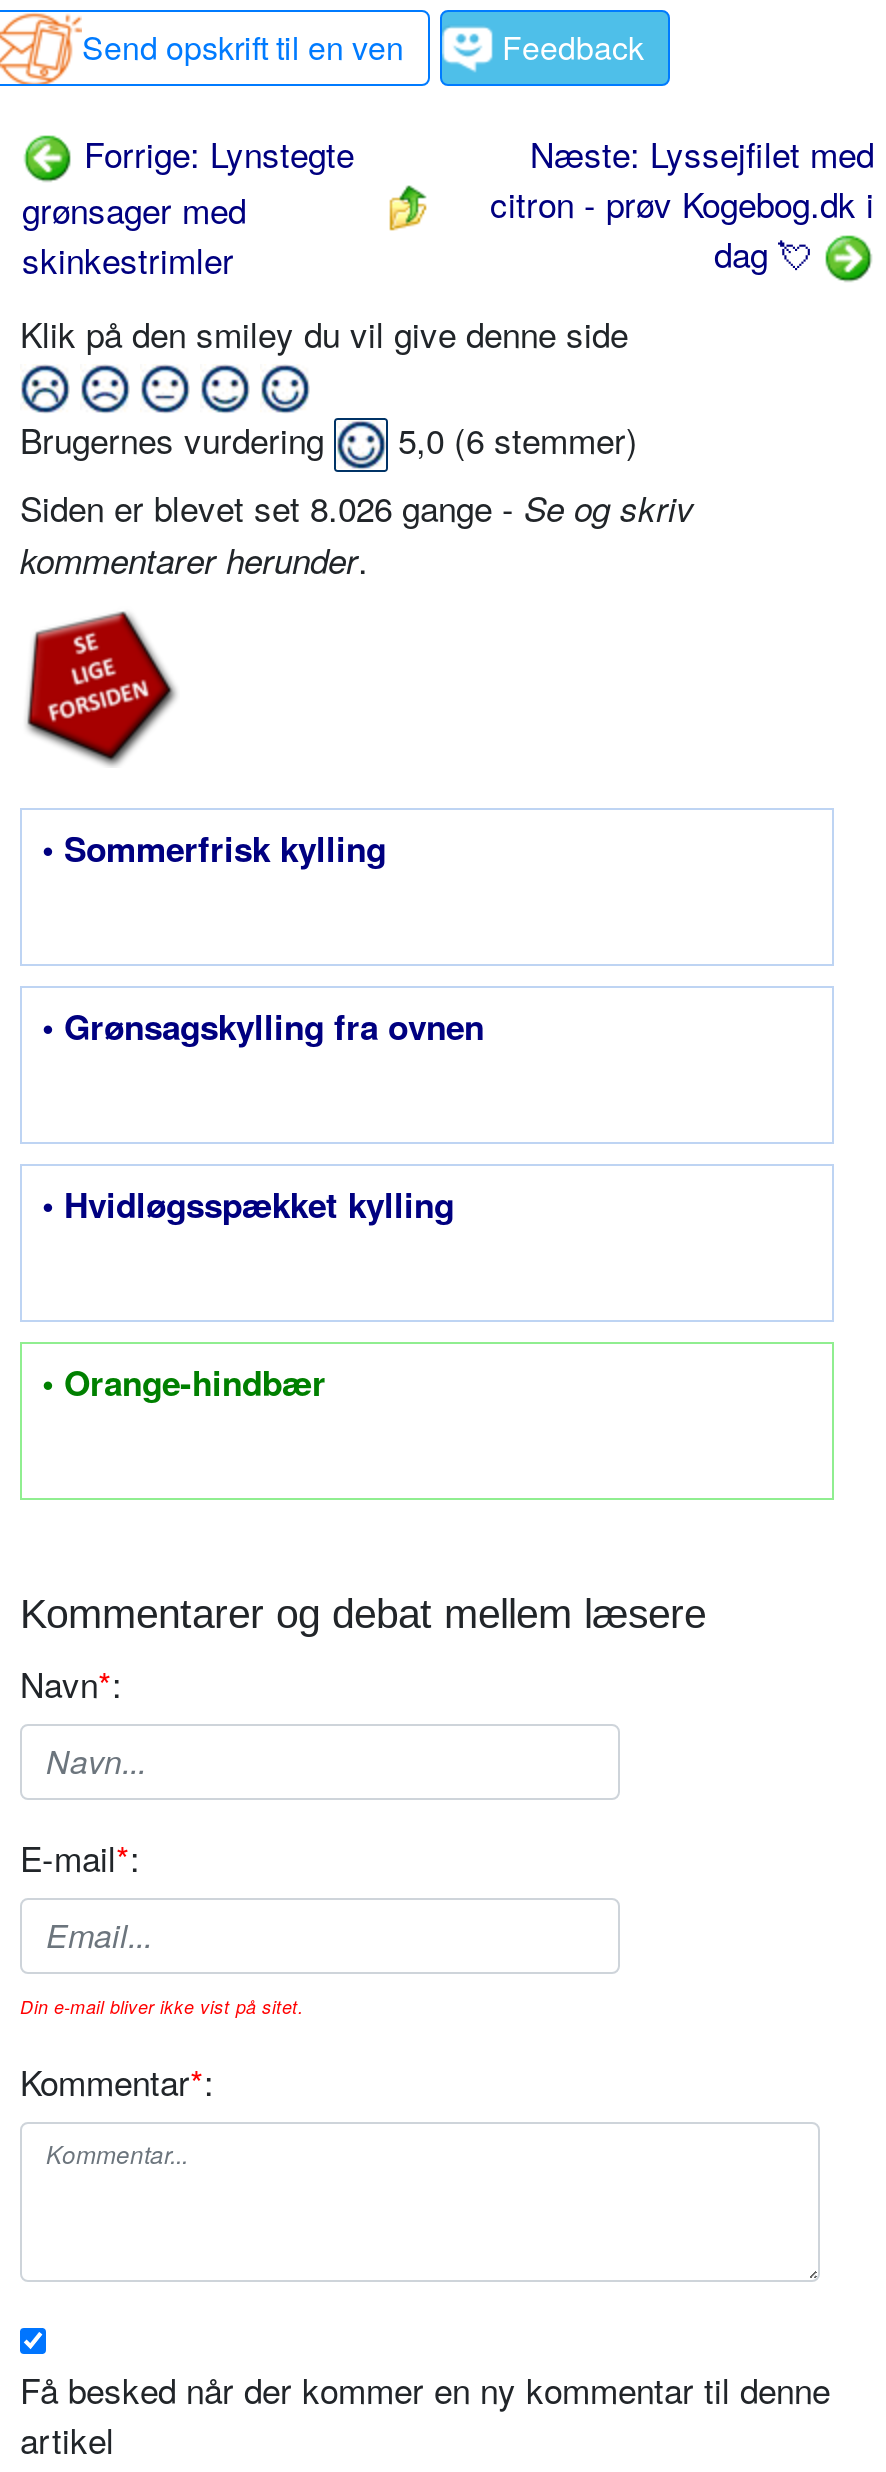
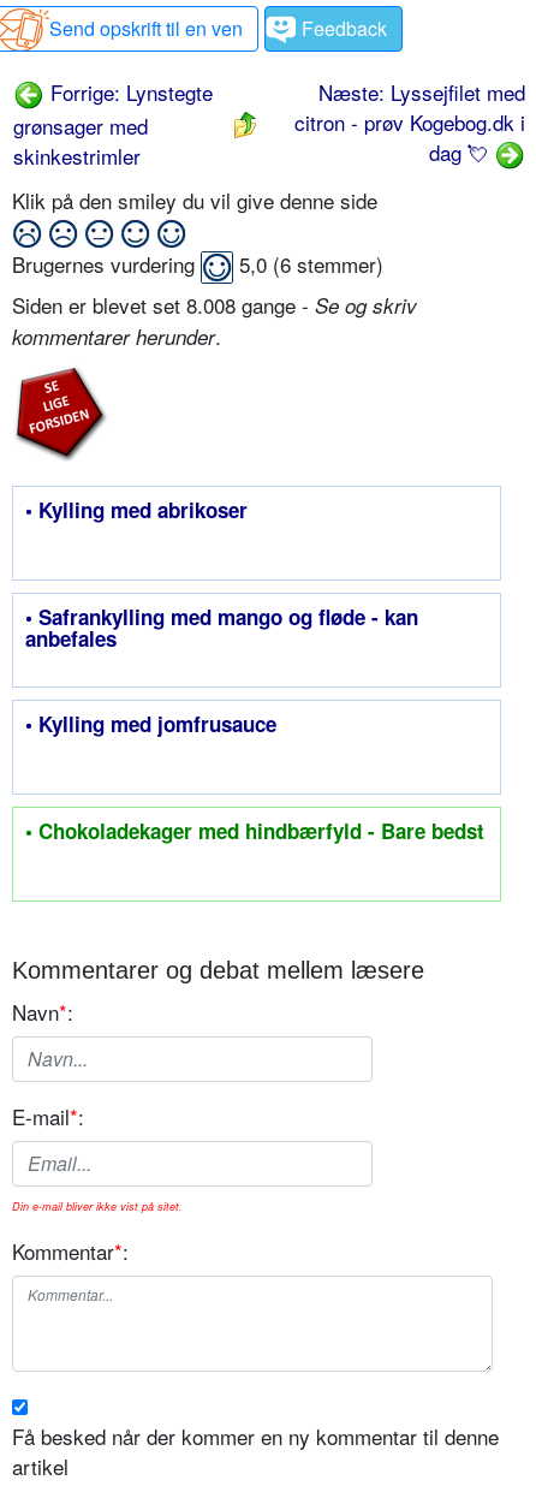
[20,481,694,531] Siden er blevet set 8.026 gange - Se og skriv -> [12,289,417,319] Siden er blevet set 8.008 gange - Se og skriv
[42,823,386,871] • Sommerfrisk kylling -> [25,495,248,524] • Kylling med abrikoser
[42,1001,484,1049] • Grønsagskylling fra ovnen -> [25,602,418,652] • Safrankylling med mango og fløde - kan | anbefales
[42,1179,454,1227] • Hvidløgsspækket kylling -> [25,709,276,738] • Kylling med jomfrusauce
[42,1357,326,1405] • Orange-hindbær -> [25,816,484,845] • Chokoladekager med hindbærfyld - Bare bedst

